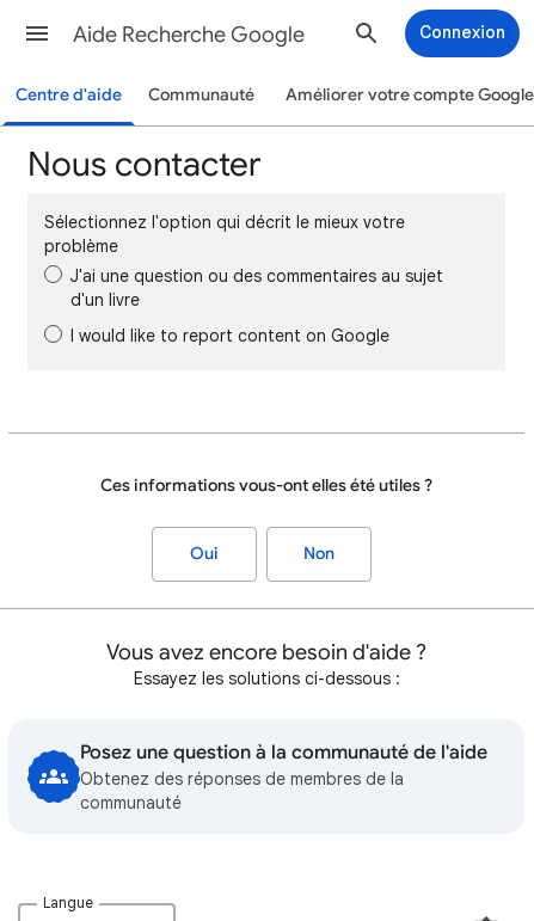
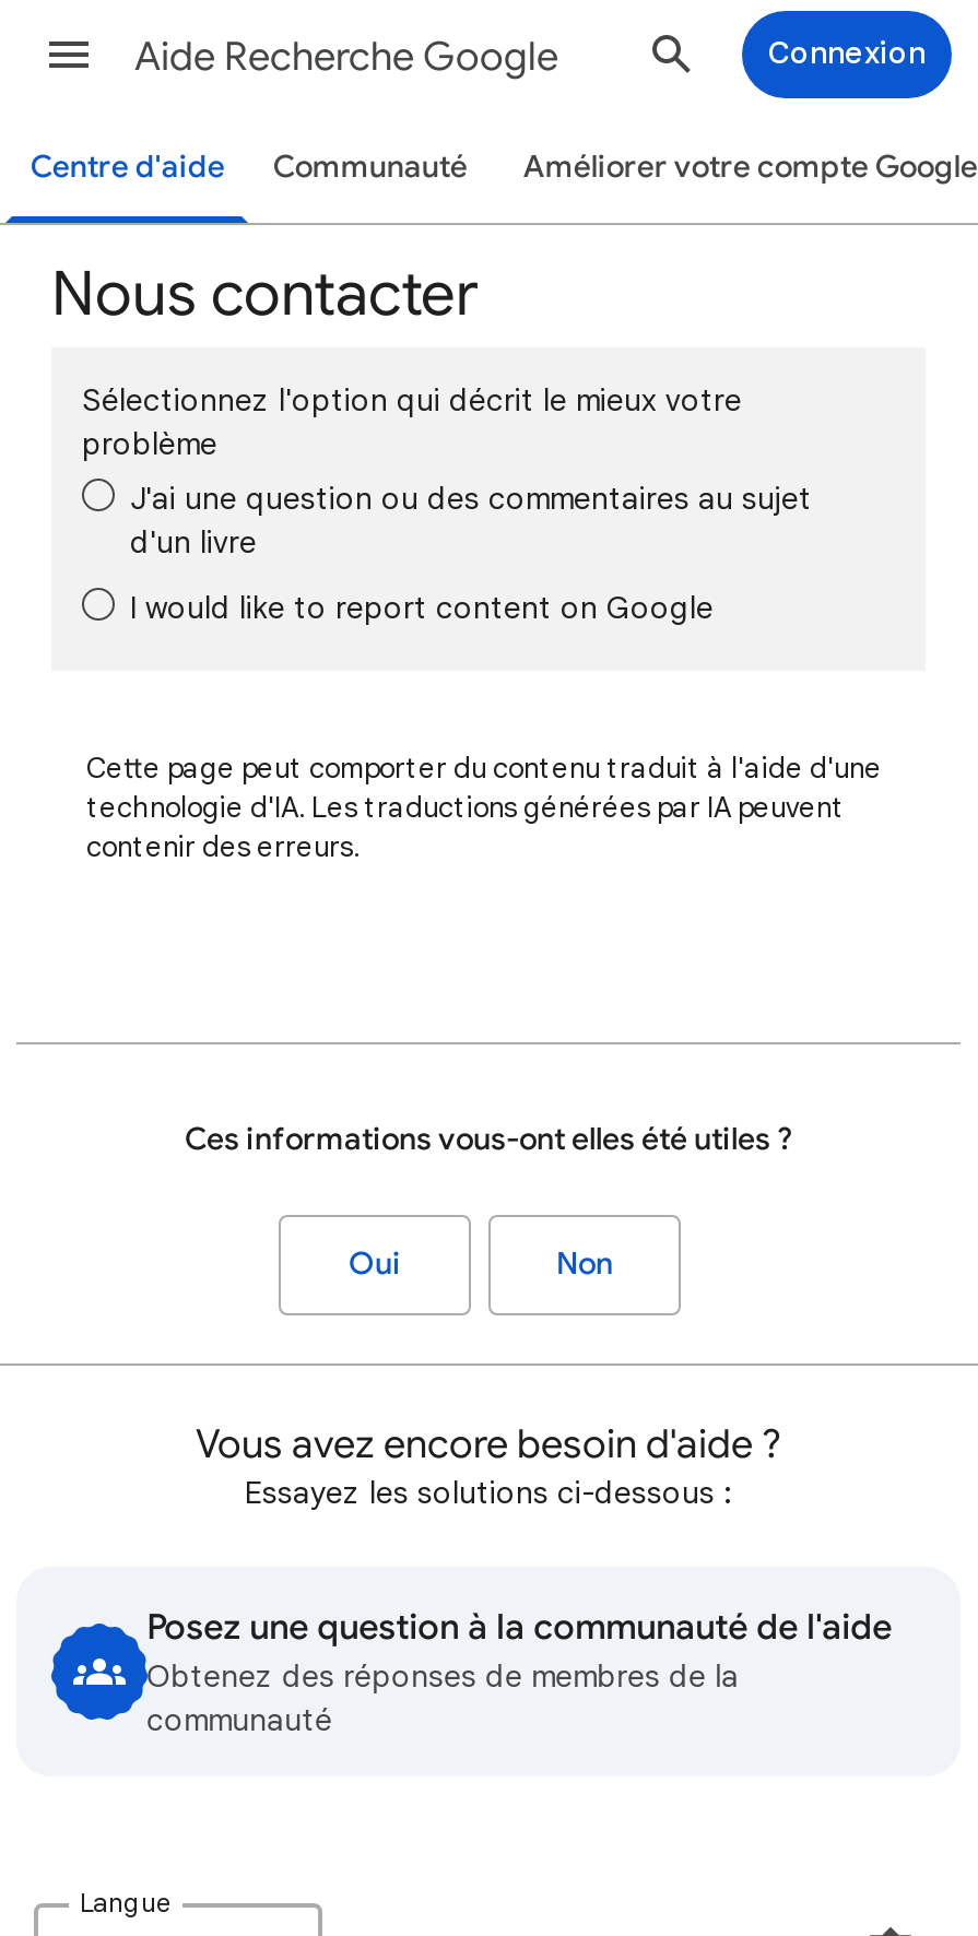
none -> [86,749,882,865] Cette page peut comporter du contenu traduit à l'aide d'une | technologie d'IA. Les traductions générées par IA peuvent | contenir des erreurs.

